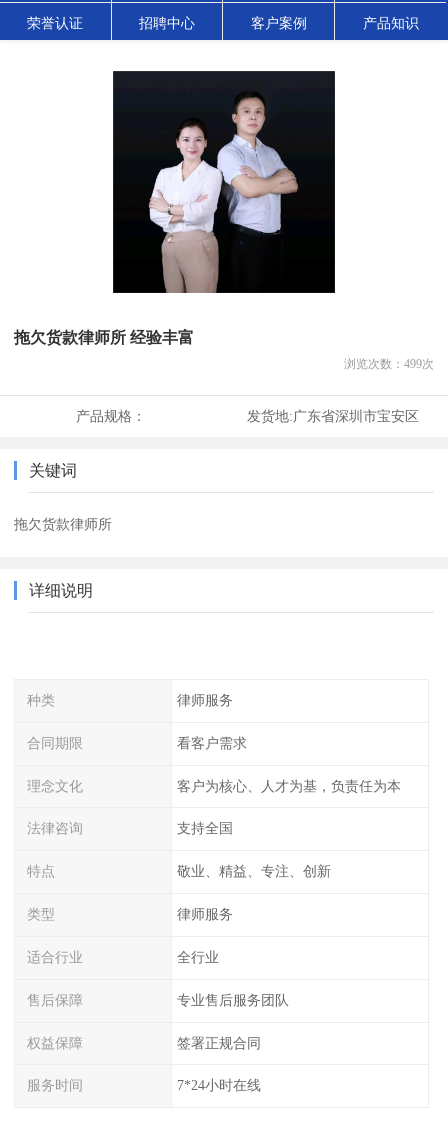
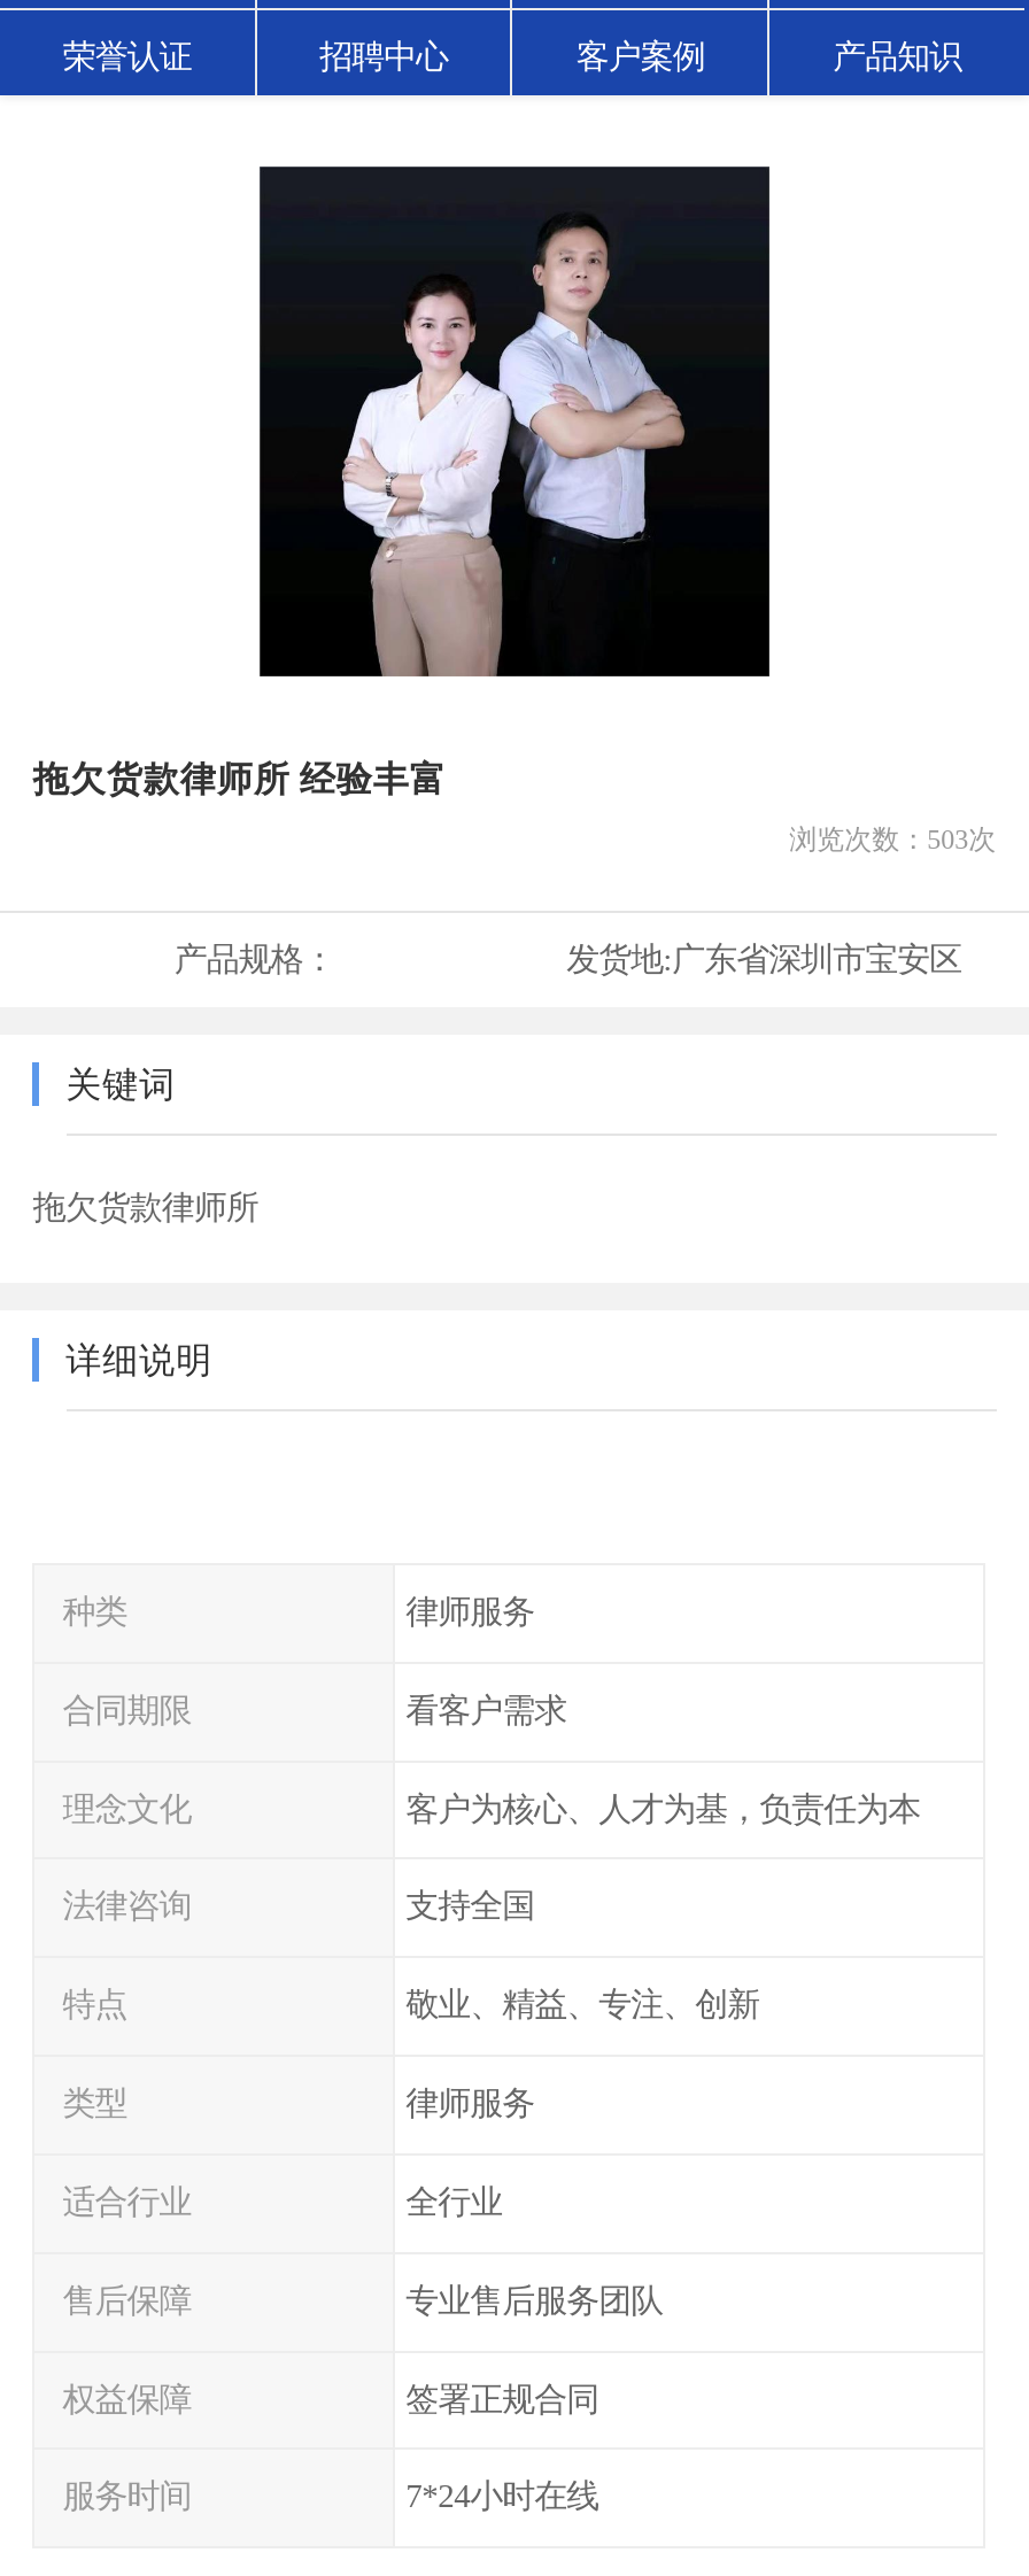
[344,357,434,371] 浏览次数：499次 -> [789,824,996,856] 浏览次数：503次

